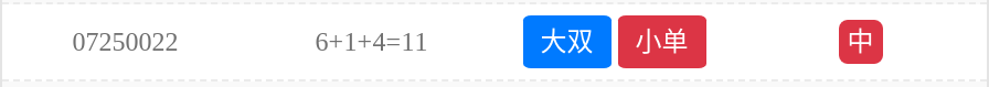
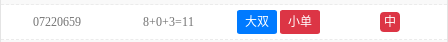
[72,26,178,57] 07250022 -> [33,15,81,29] 07220659
[315,26,428,57] 6+1+4=11 -> [143,15,194,29] 8+0+3=11

